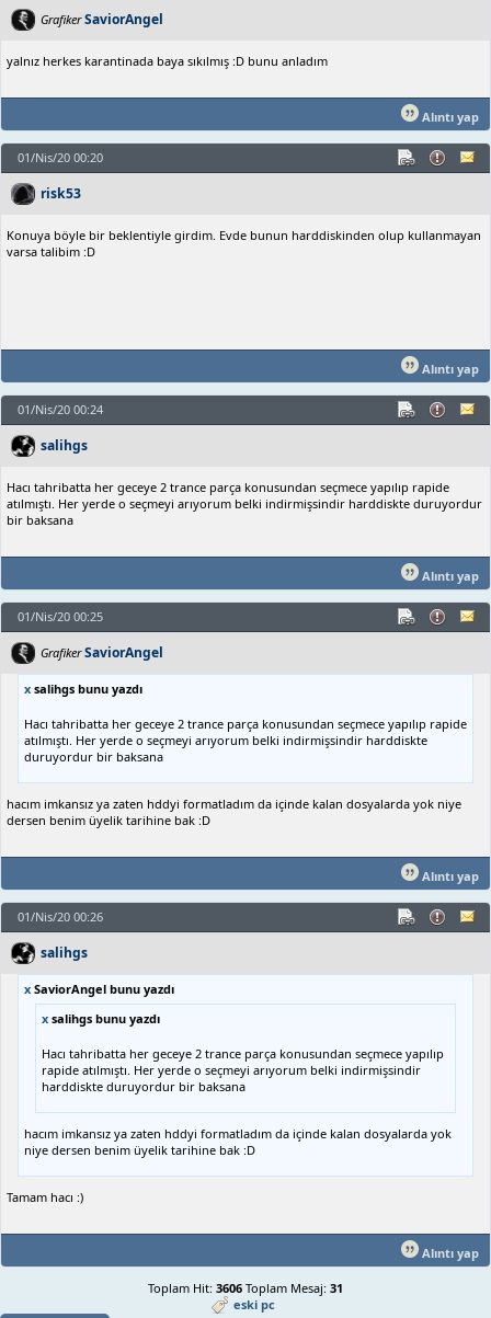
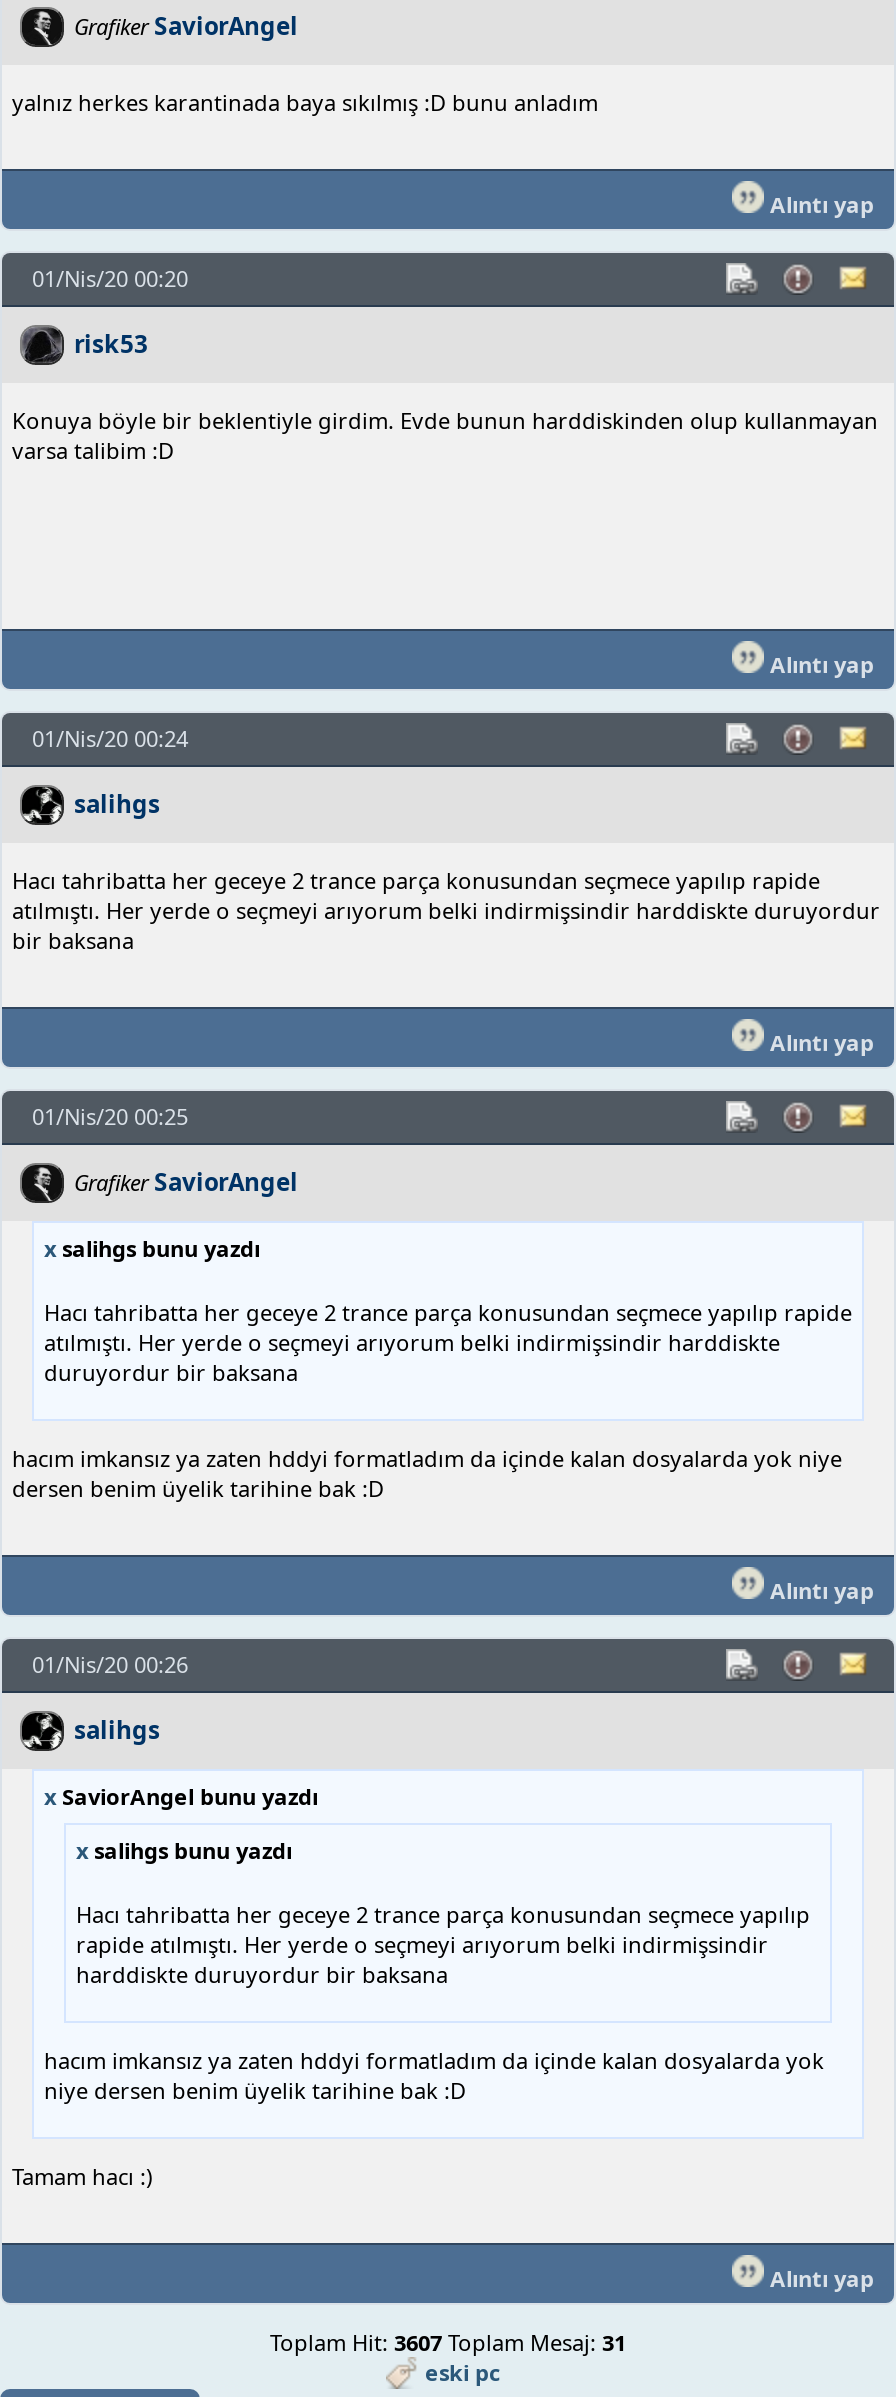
[148,1280,343,1296] Toplam Hit: 3606 Toplam Mesaj: 31 -> [270,2327,626,2357] Toplam Hit: 3607 Toplam Mesaj: 31

